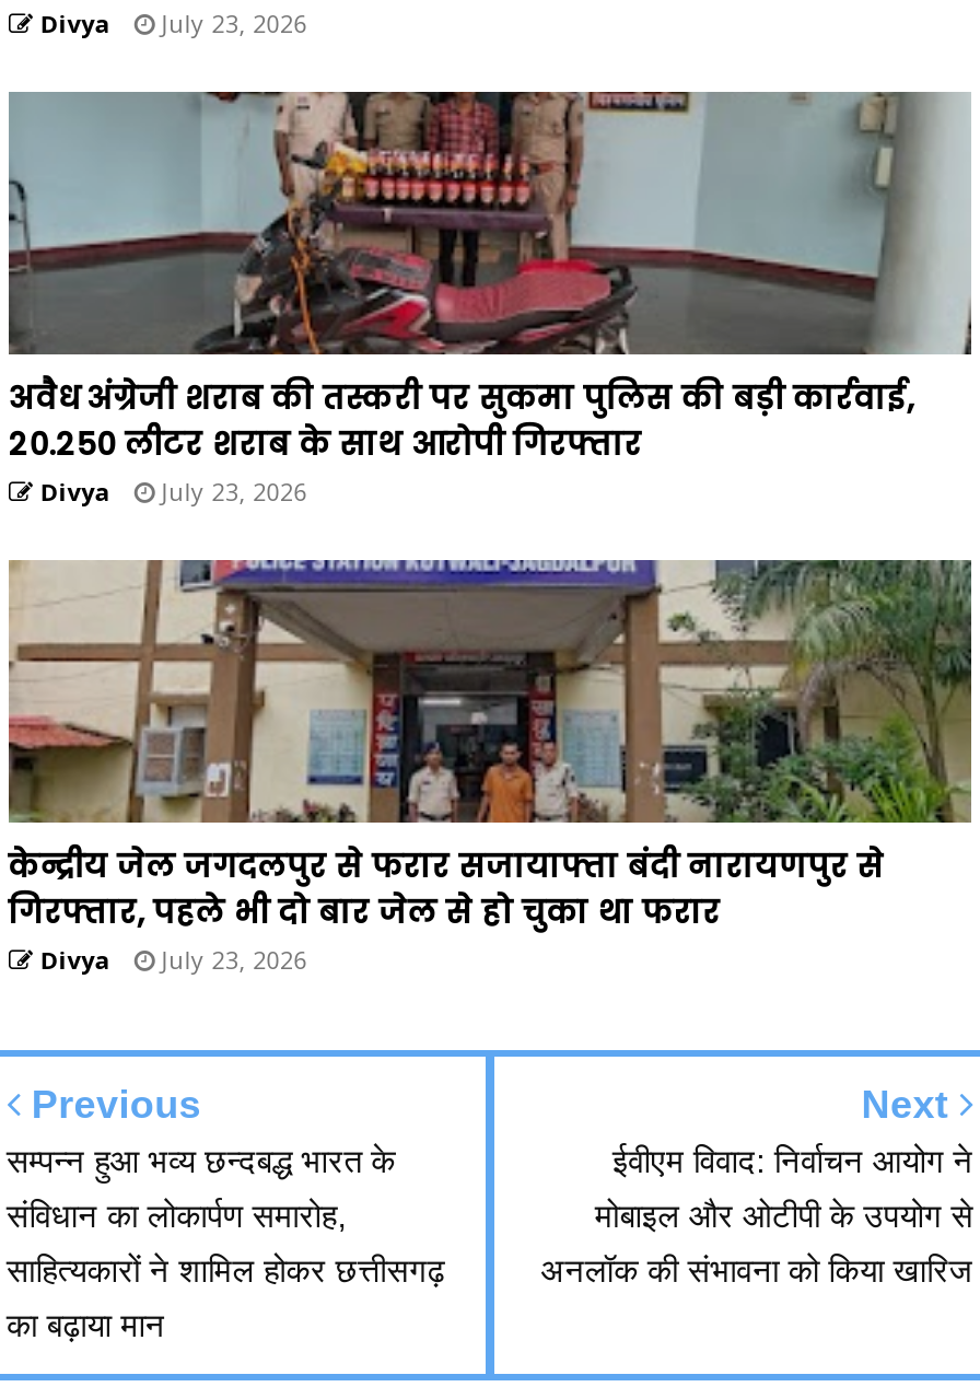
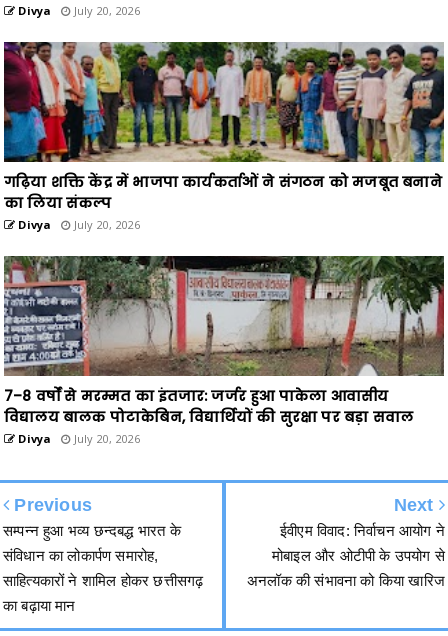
[33,6,307,39] Divya July 23, 2026 -> [15,3,140,18] Divya July 20, 2026
[7,90,973,466] [image] | अवैध अंग्रेजी शराब की तस्करी पर सुकमा पुलिस की बड़ी कार्रवाई, | 20.250 लीटर शराब के साथ आरोपी गिरफ्तार -> [3,41,445,213] [image] | गढ़िया शक्ति केंद्र में भाजपा कार्यकर्ताओं ने संगठन को मजबूत बनाने | का लिया संकल्प
[33,474,307,507] Divya July 23, 2026 -> [15,217,140,232] Divya July 20, 2026
[7,558,973,934] [image] | केन्द्रीय जेल जगदलपुर से फरार सजायाफ्ता बंदी नारायणपुर से | गिरफ्तार, पहले भी दो बार जेल से हो चुका था फरार -> [3,255,444,427] [image] | 7–8 वर्षों से मरम्मत का इंतजार: जर्जर हुआ पाकेला आवासीय | विद्यालय बालक पोटाकेबिन, विद्यार्थियों की सुरक्षा पर बड़ा सवाल
[33,942,307,975] Divya July 23, 2026 -> [15,431,140,446] Divya July 20, 2026

